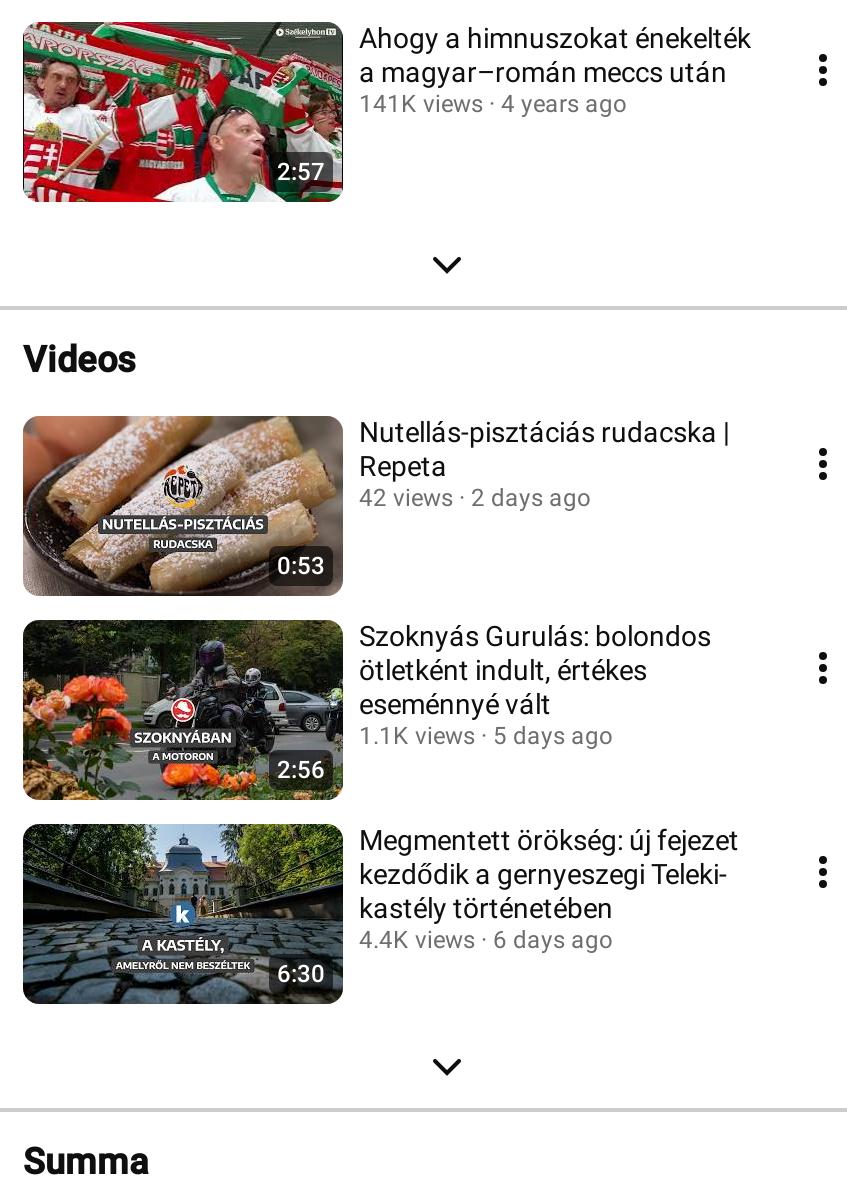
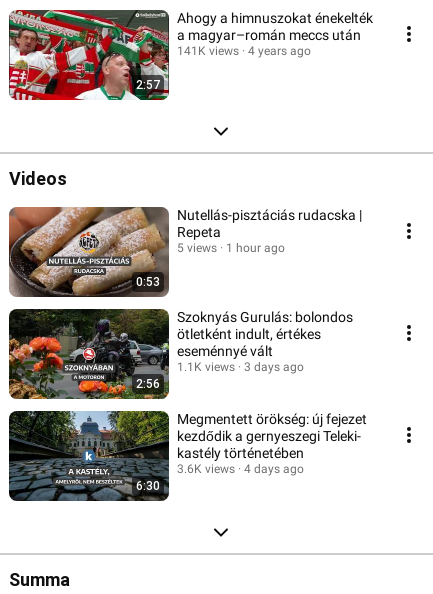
[359,484,453,512] 42 views -> [177,241,217,255] 5 views
[471,484,591,512] 2 days ago -> [226,241,285,255] 1 hour ago
[359,722,613,750] 1.1K views 5 days ago -> [177,360,304,374] 1.1K views 3 days ago
[359,926,475,954] 4.4K views -> [177,462,235,476] 3.6K views
[493,926,613,954] 6 days ago -> [244,462,304,476] 4 days ago

